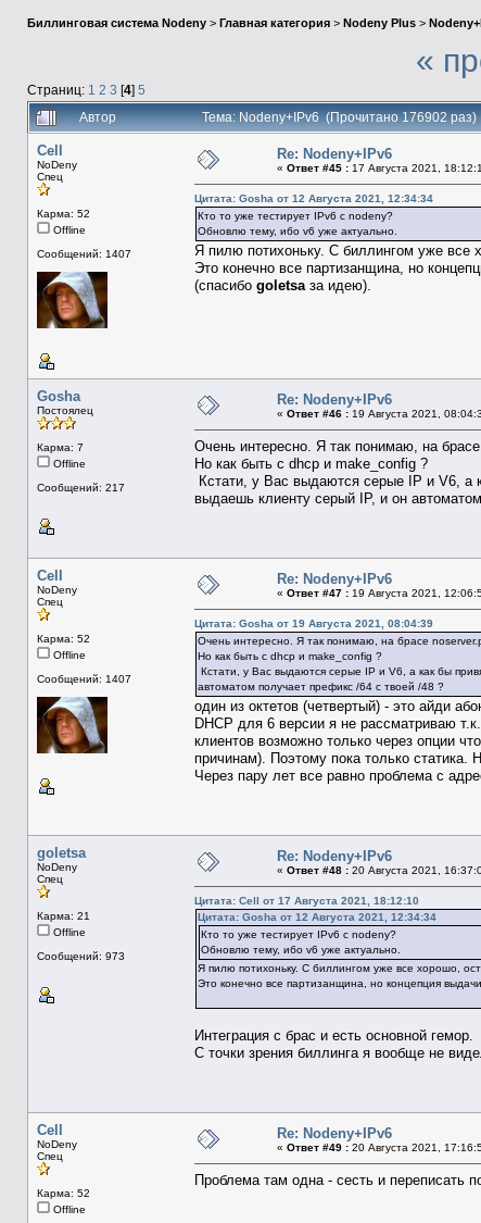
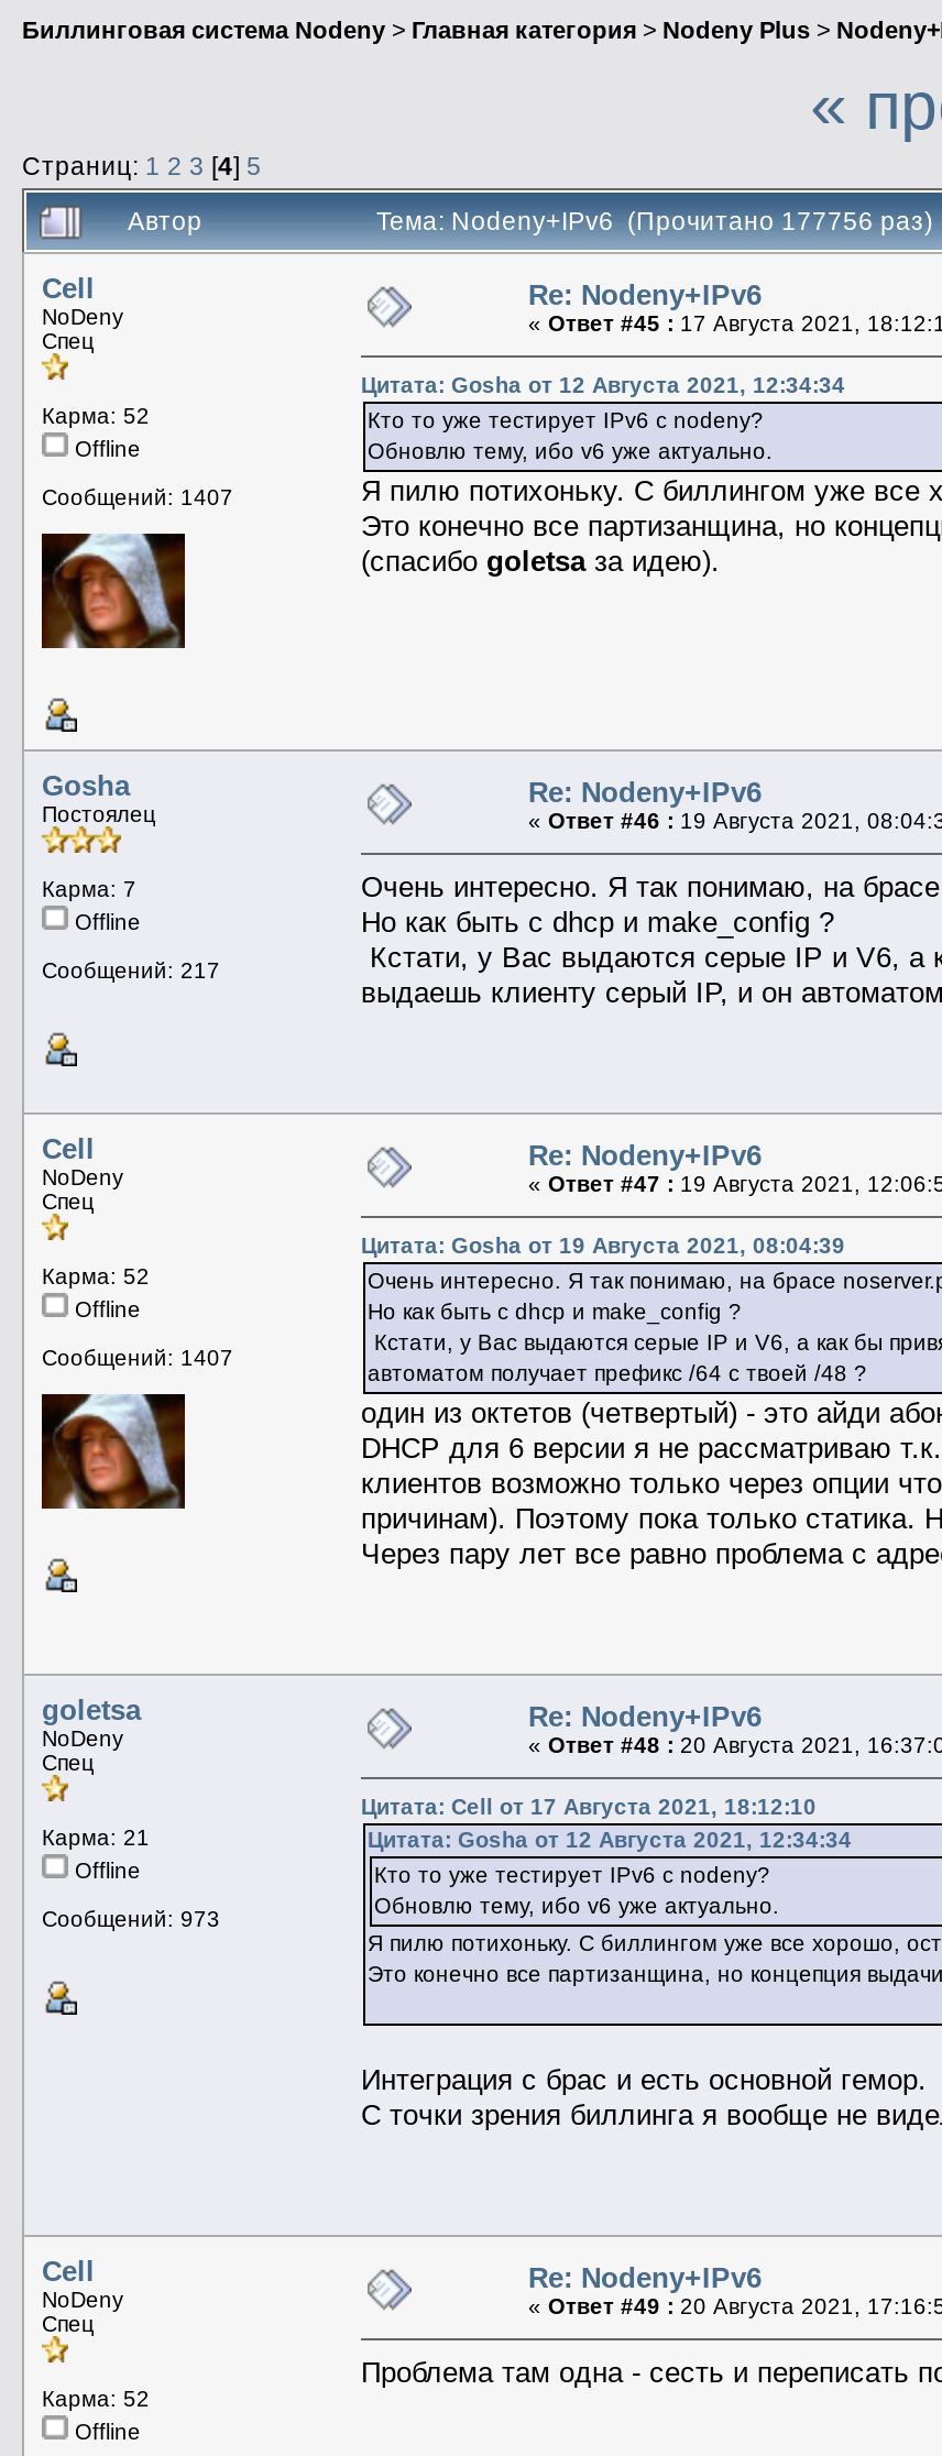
[202,109,477,124] Тема: Nodeny+IPv6 (Прочитано 176902 раз) -> [376,205,933,234] Тема: Nodeny+IPv6 (Прочитано 177756 раз)

